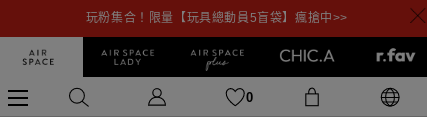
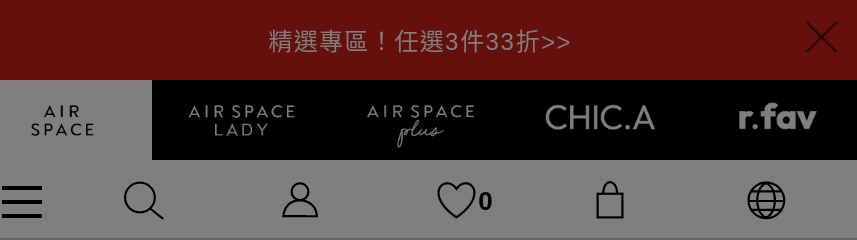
[86,11,348,25] 玩粉集合！限量【玩具總動員5盲袋】瘋搶中>> -> [269,28,571,56] 精選專區！任選3件33折>>

